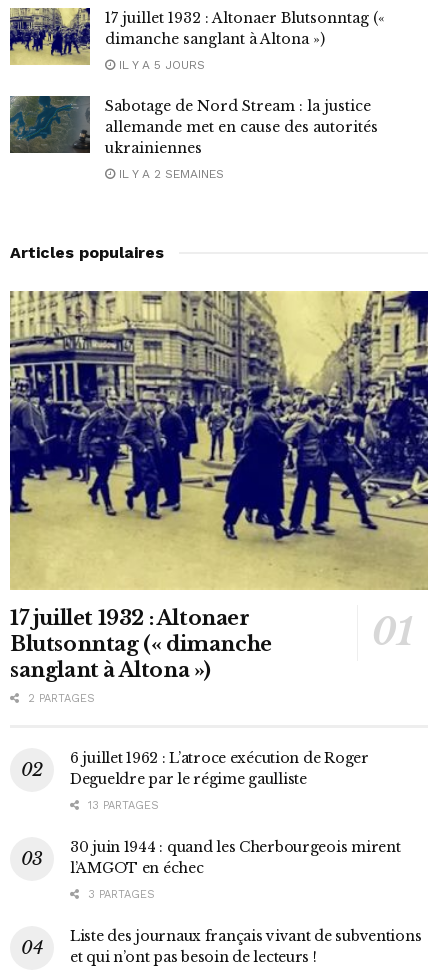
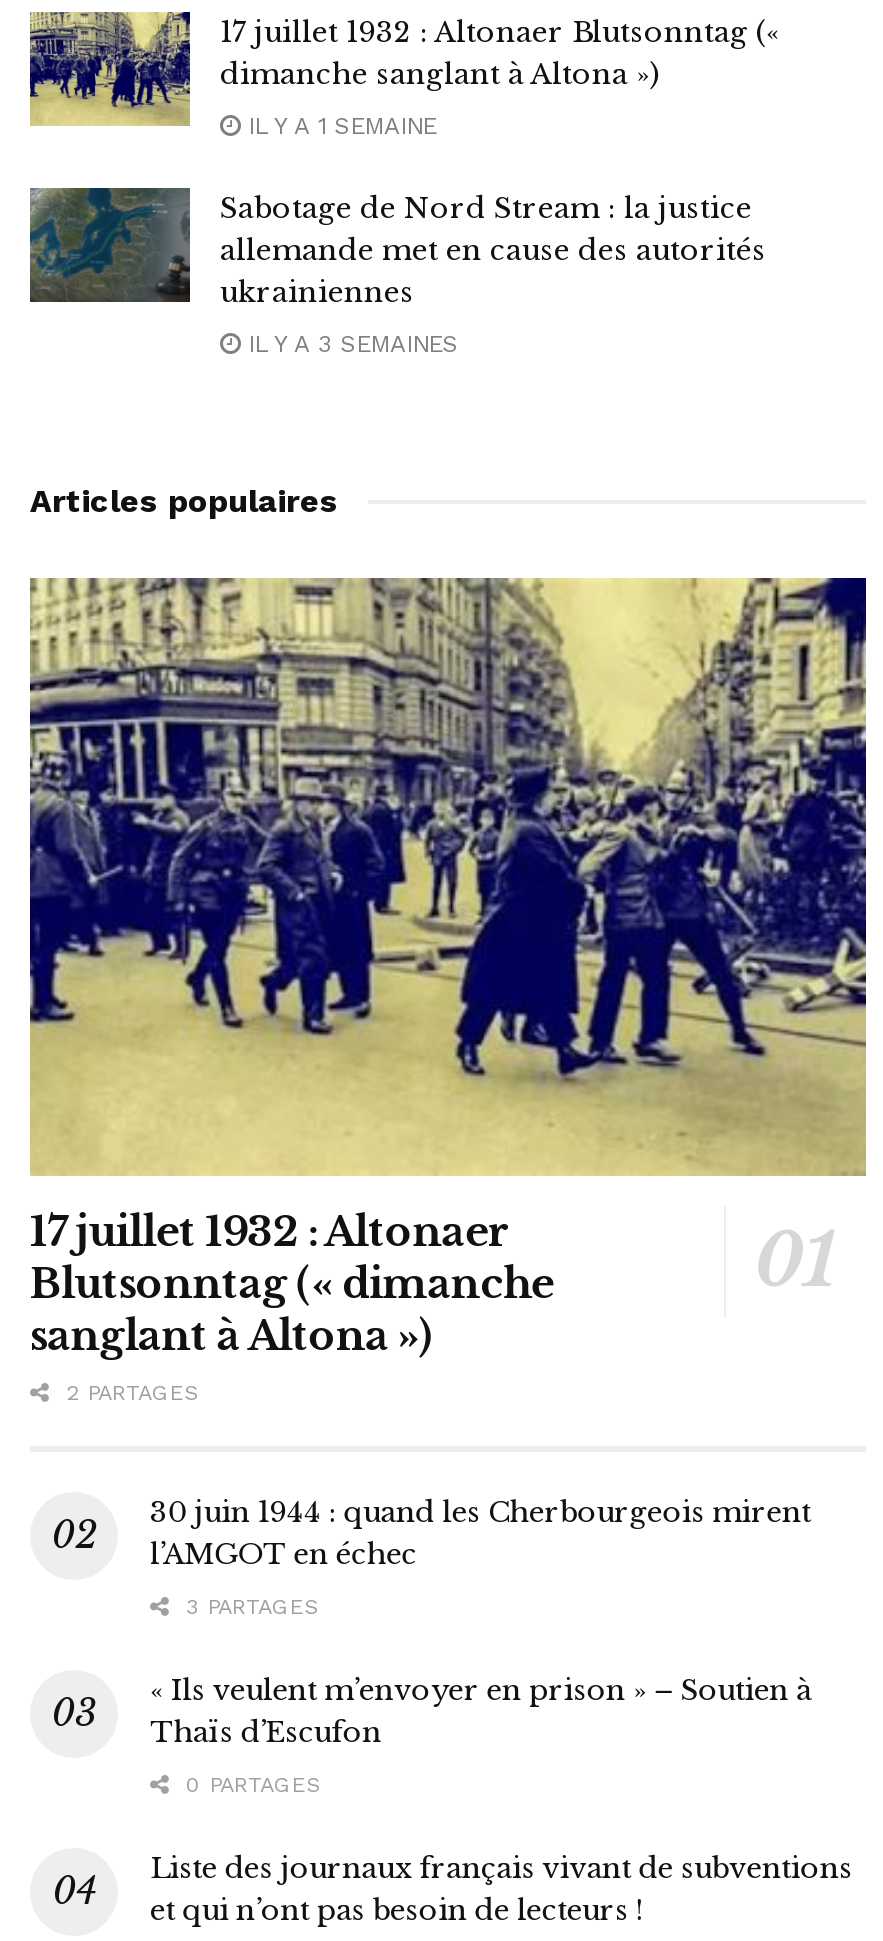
[115,58,205,72] IL Y A 5 JOURS -> [240,112,436,140] IL Y A 1 SEMAINE
[115,167,224,181] IL Y A 2 SEMAINES -> [240,330,458,358] IL Y A 3 SEMAINES
[70,749,369,812] 6 juillet 1962 : L’atroce exécution de Roger | Degueldre par le régime gaulliste | 13 PARTAGES -> none
moved [70,838,400,901] -> [150,1494,811,1620]: 30 juin 1944 : quand les Cherbourgeois mirent | l’AMGOT en échec | 3 PARTAGES
none -> [150,1672,812,1798] « Ils veulent m’envoyer en prison » – Soutien à | Thaïs d’Escufon | 0 PARTAGES

